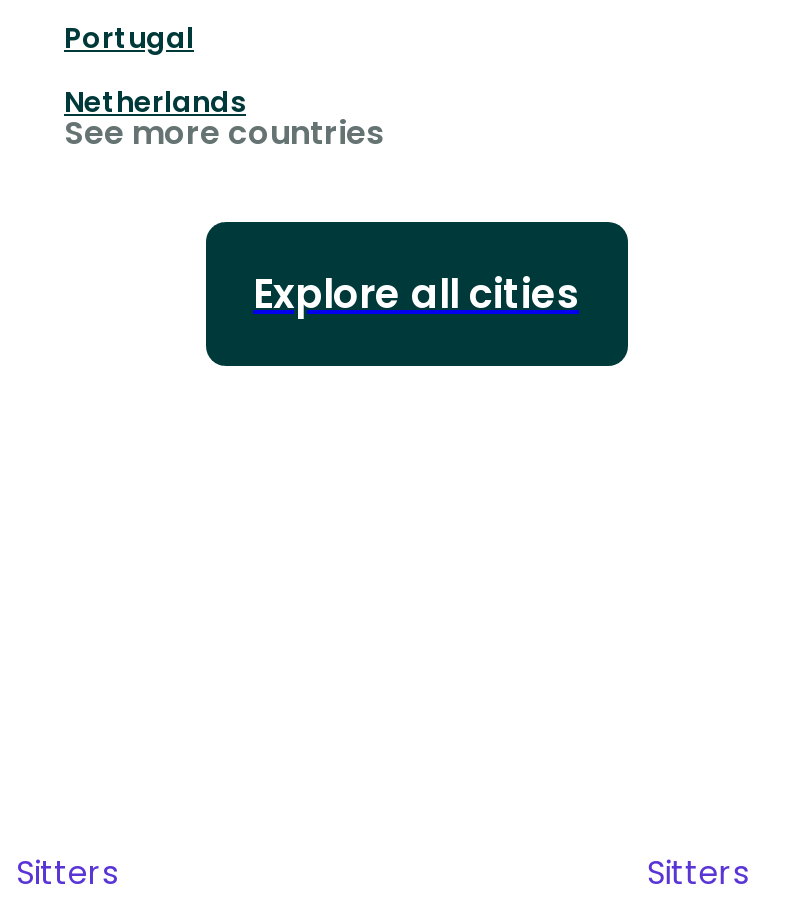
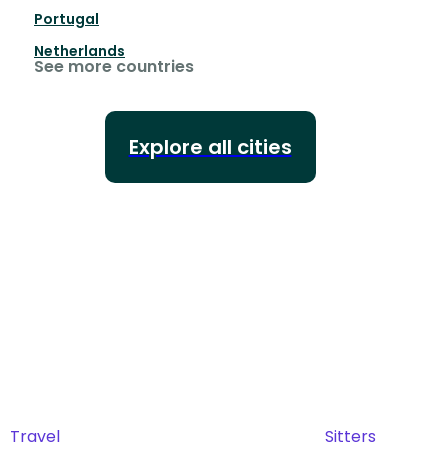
[16,851,118,897] Sitters -> [10,425,60,448] Travel

